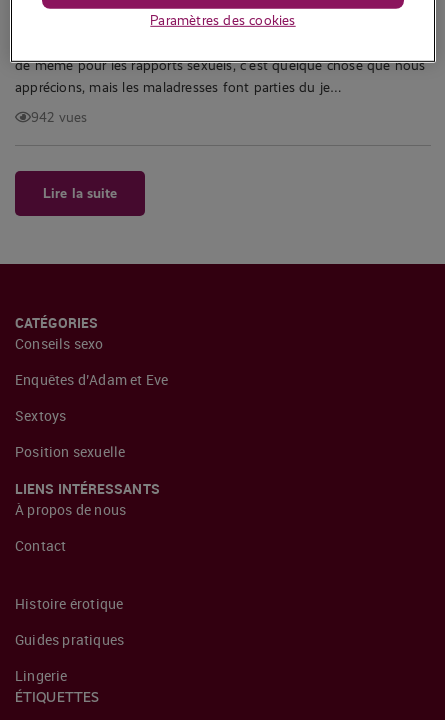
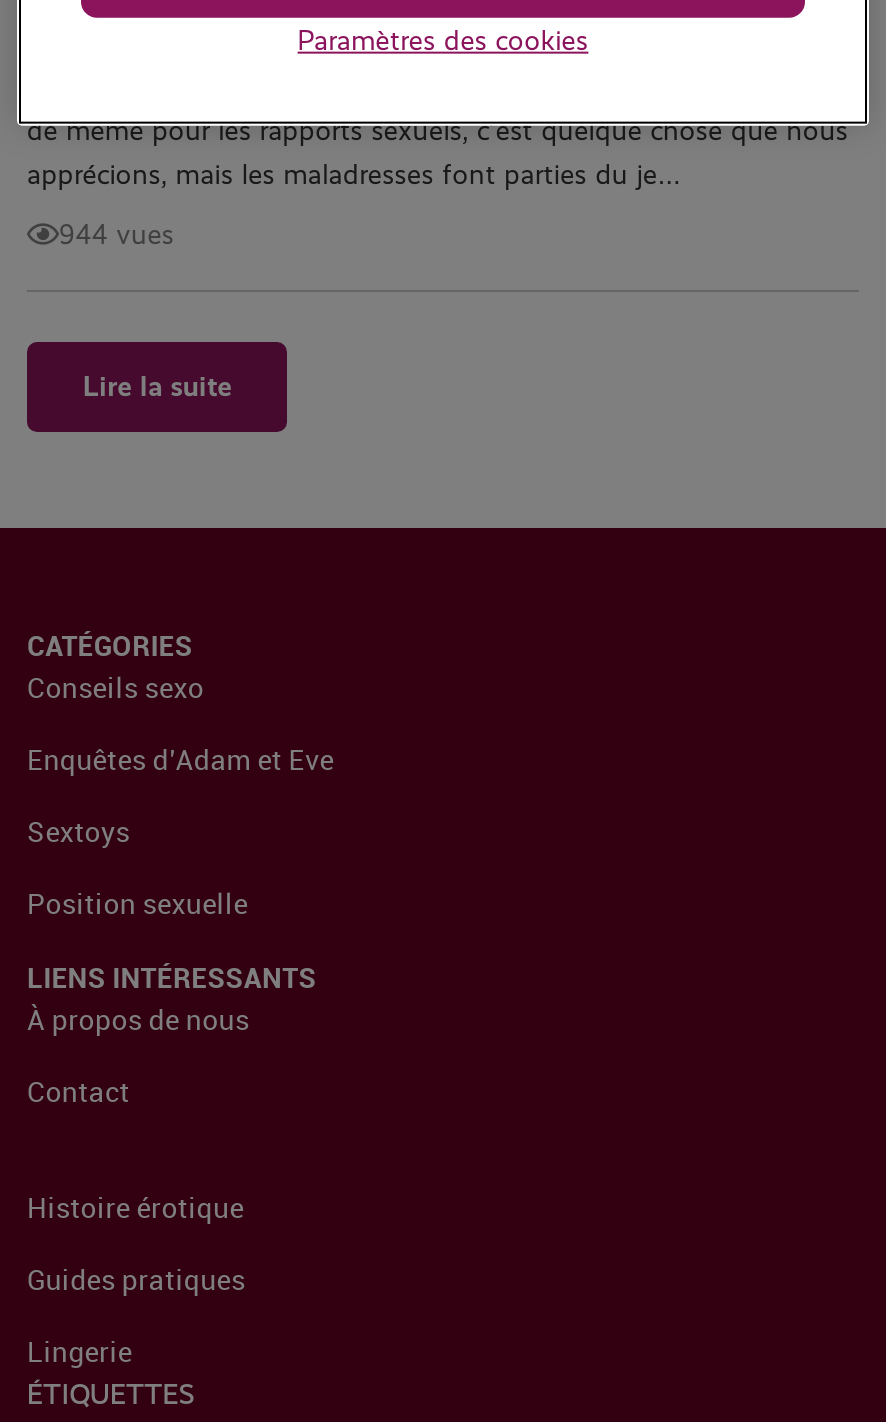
[31,109,88,125] 942 vues -> [59,218,174,250] 944 vues

